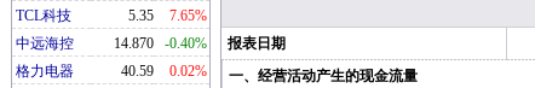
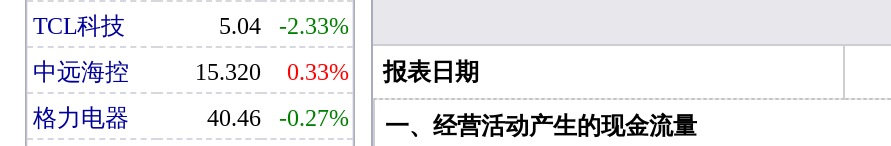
[128,7,154,24] 5.35 -> [219,12,261,40] 5.04
[169,7,207,24] 7.65% -> [279,12,349,40] -2.33%
[114,35,154,52] 14.870 -> [195,58,261,86] 15.320
[165,35,207,52] -0.40% -> [287,58,349,86] 0.33%
[121,63,154,80] 40.59 -> [207,104,261,132] 40.46
[169,63,207,80] 0.02% -> [279,104,349,132] -0.27%

